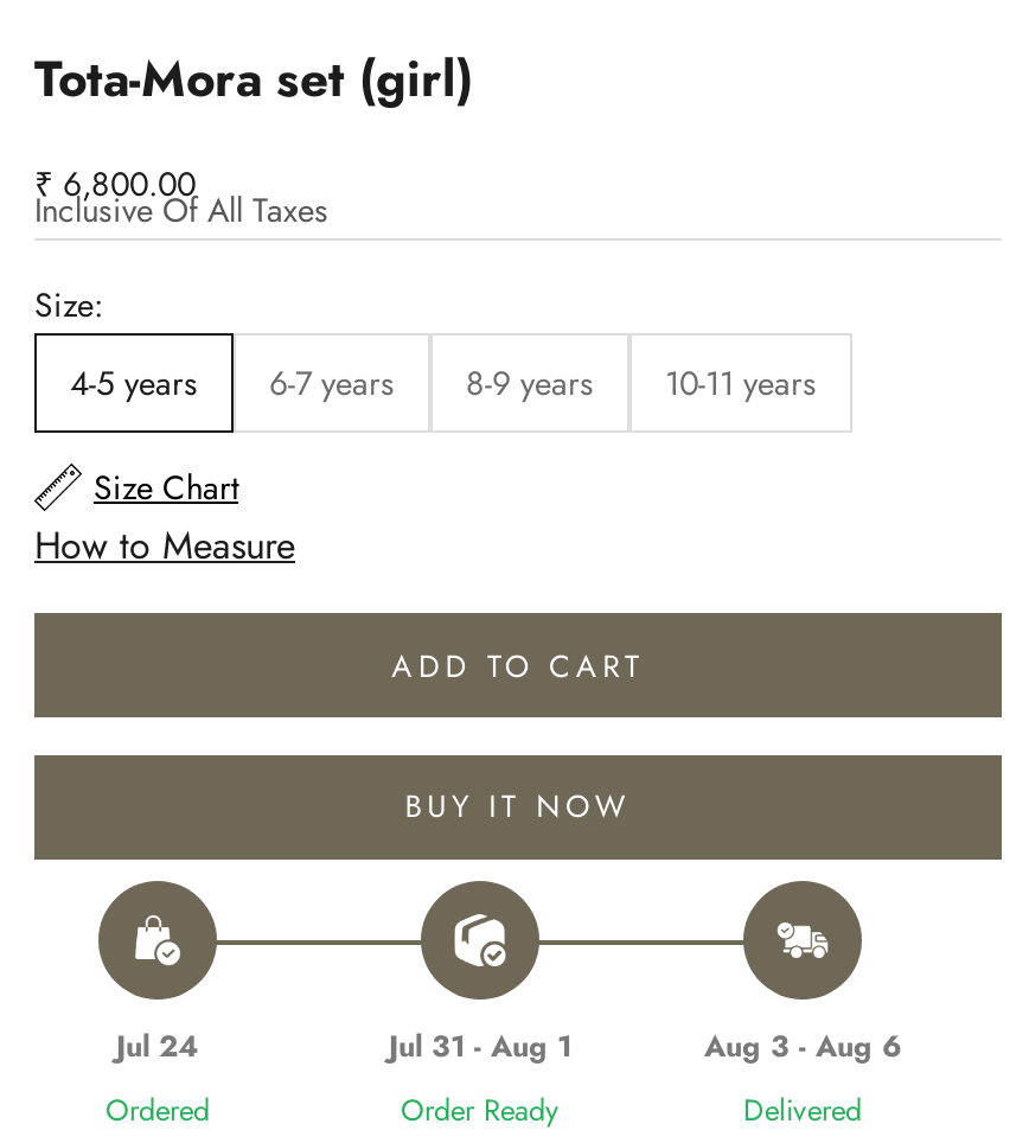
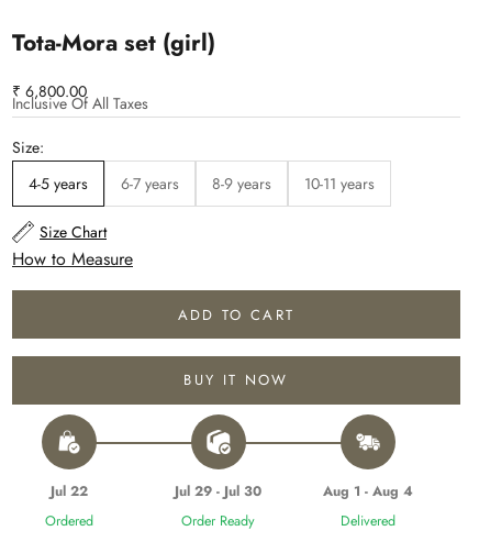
[116,1025,199,1068] Jul 24 -> [51,481,88,501] Jul 22
[389,1025,571,1068] Jul 31 - Aug 1 -> [175,481,262,501] Jul 29 - Jul 30
[704,1025,901,1068] Aug 3 - Aug 6 -> [323,481,413,501] Aug 1 - Aug 4

